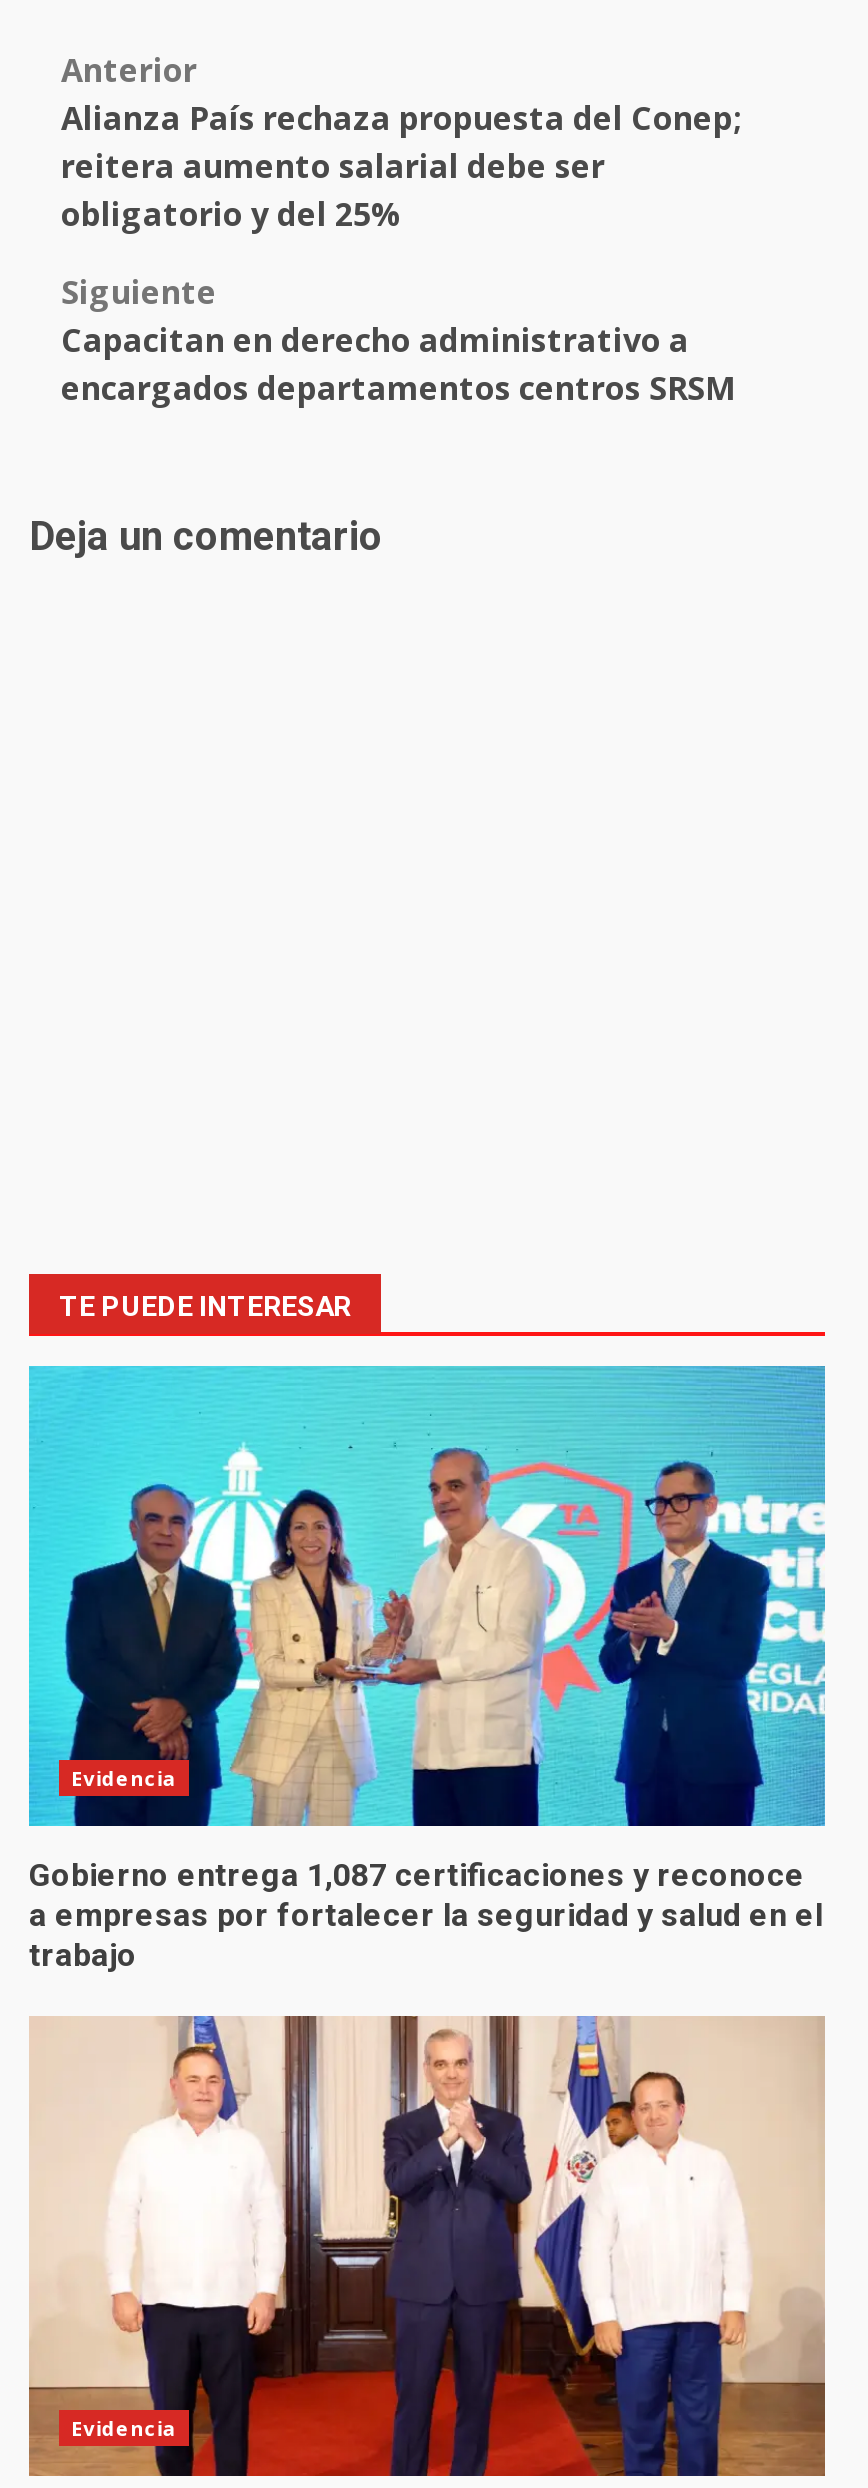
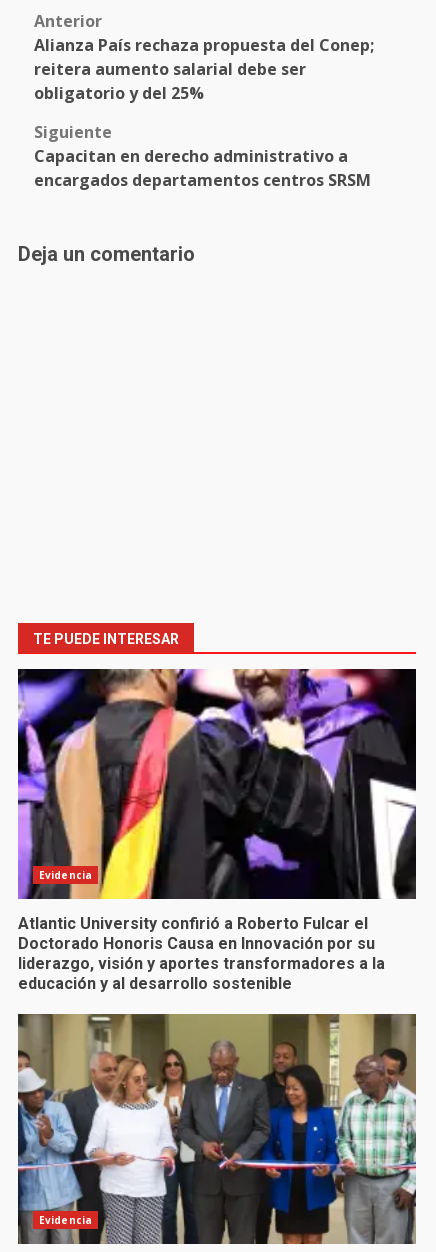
[27,1363,827,1973] [image] | Gobierno entrega 1,087 certificaciones y reconoce | a empresas por fortalecer la seguridad y salud en el | trabajo -> [17,668,417,993] [image] | Atlantic University confirió a Roberto Fulcar el | Doctorado Honoris Causa en Innovación por su | liderazgo, visión y aportes transformadores a la | educación y al desarrollo sostenible
[27,2015,825,2479] [image] -> [17,1013,416,1245] [image]

